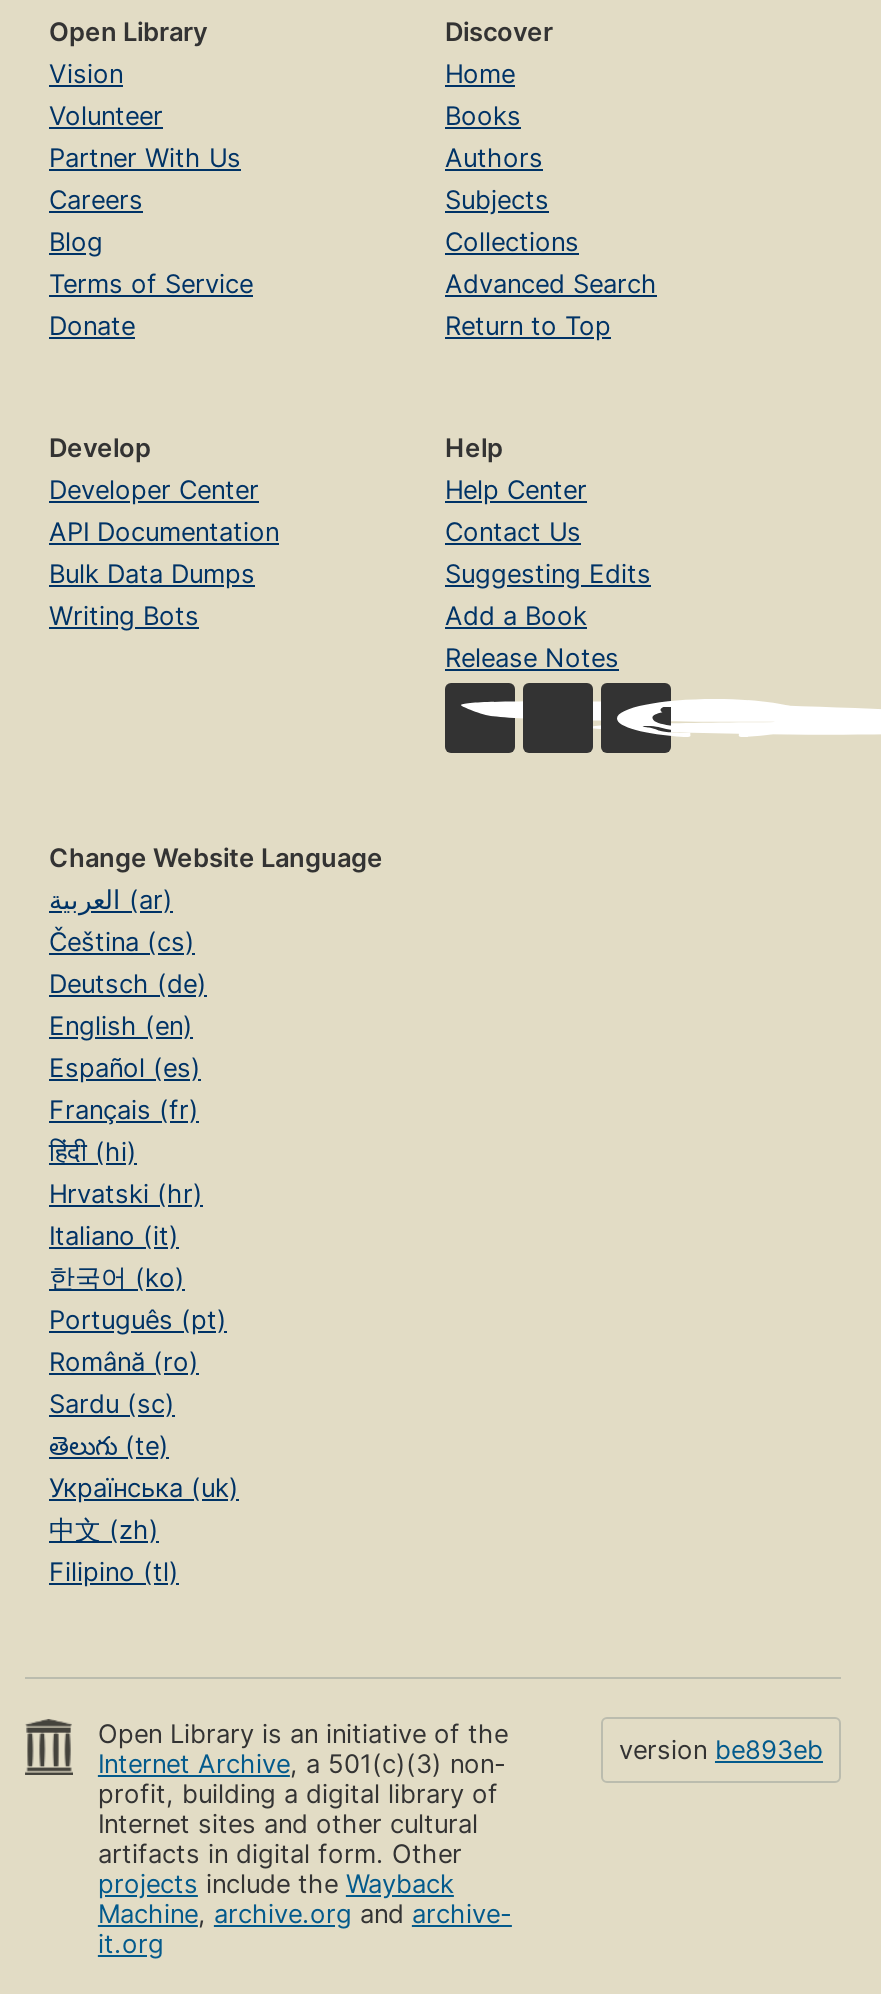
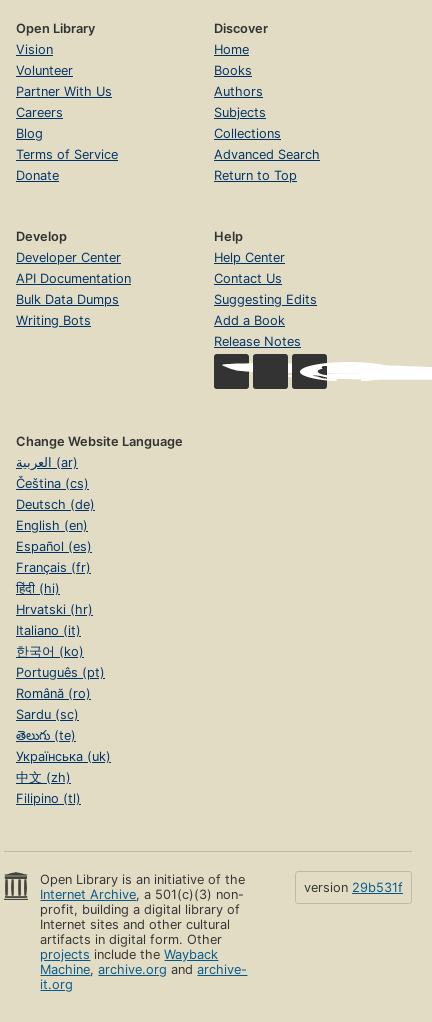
[619,1735,823,1765] version be893eb -> [304,880,403,895] version 29b531f

